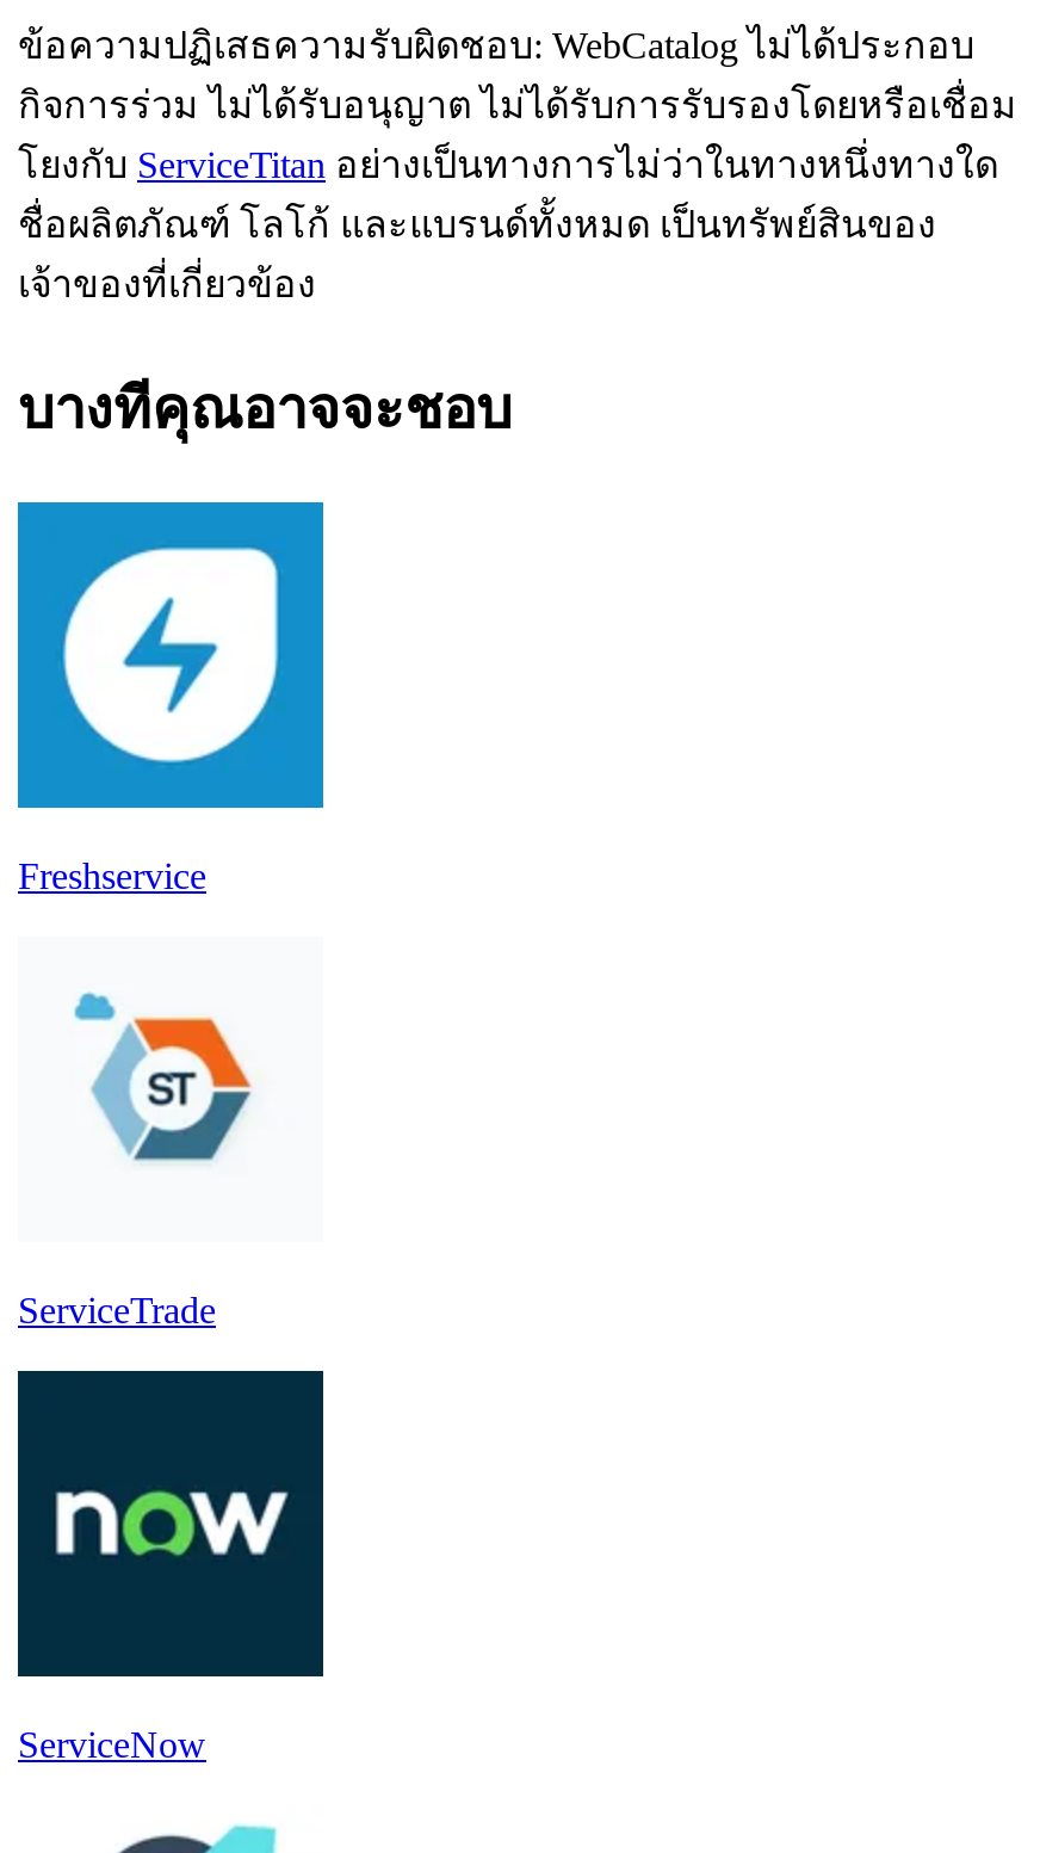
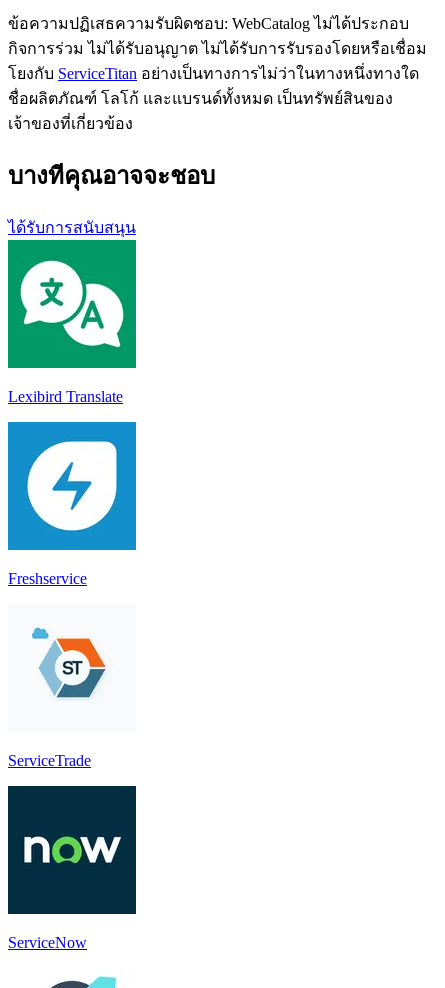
none -> [7,243,137,405] [image] | Lexibird Translate
none -> [8,219,136,236] ได้รับการสนับสนุน

